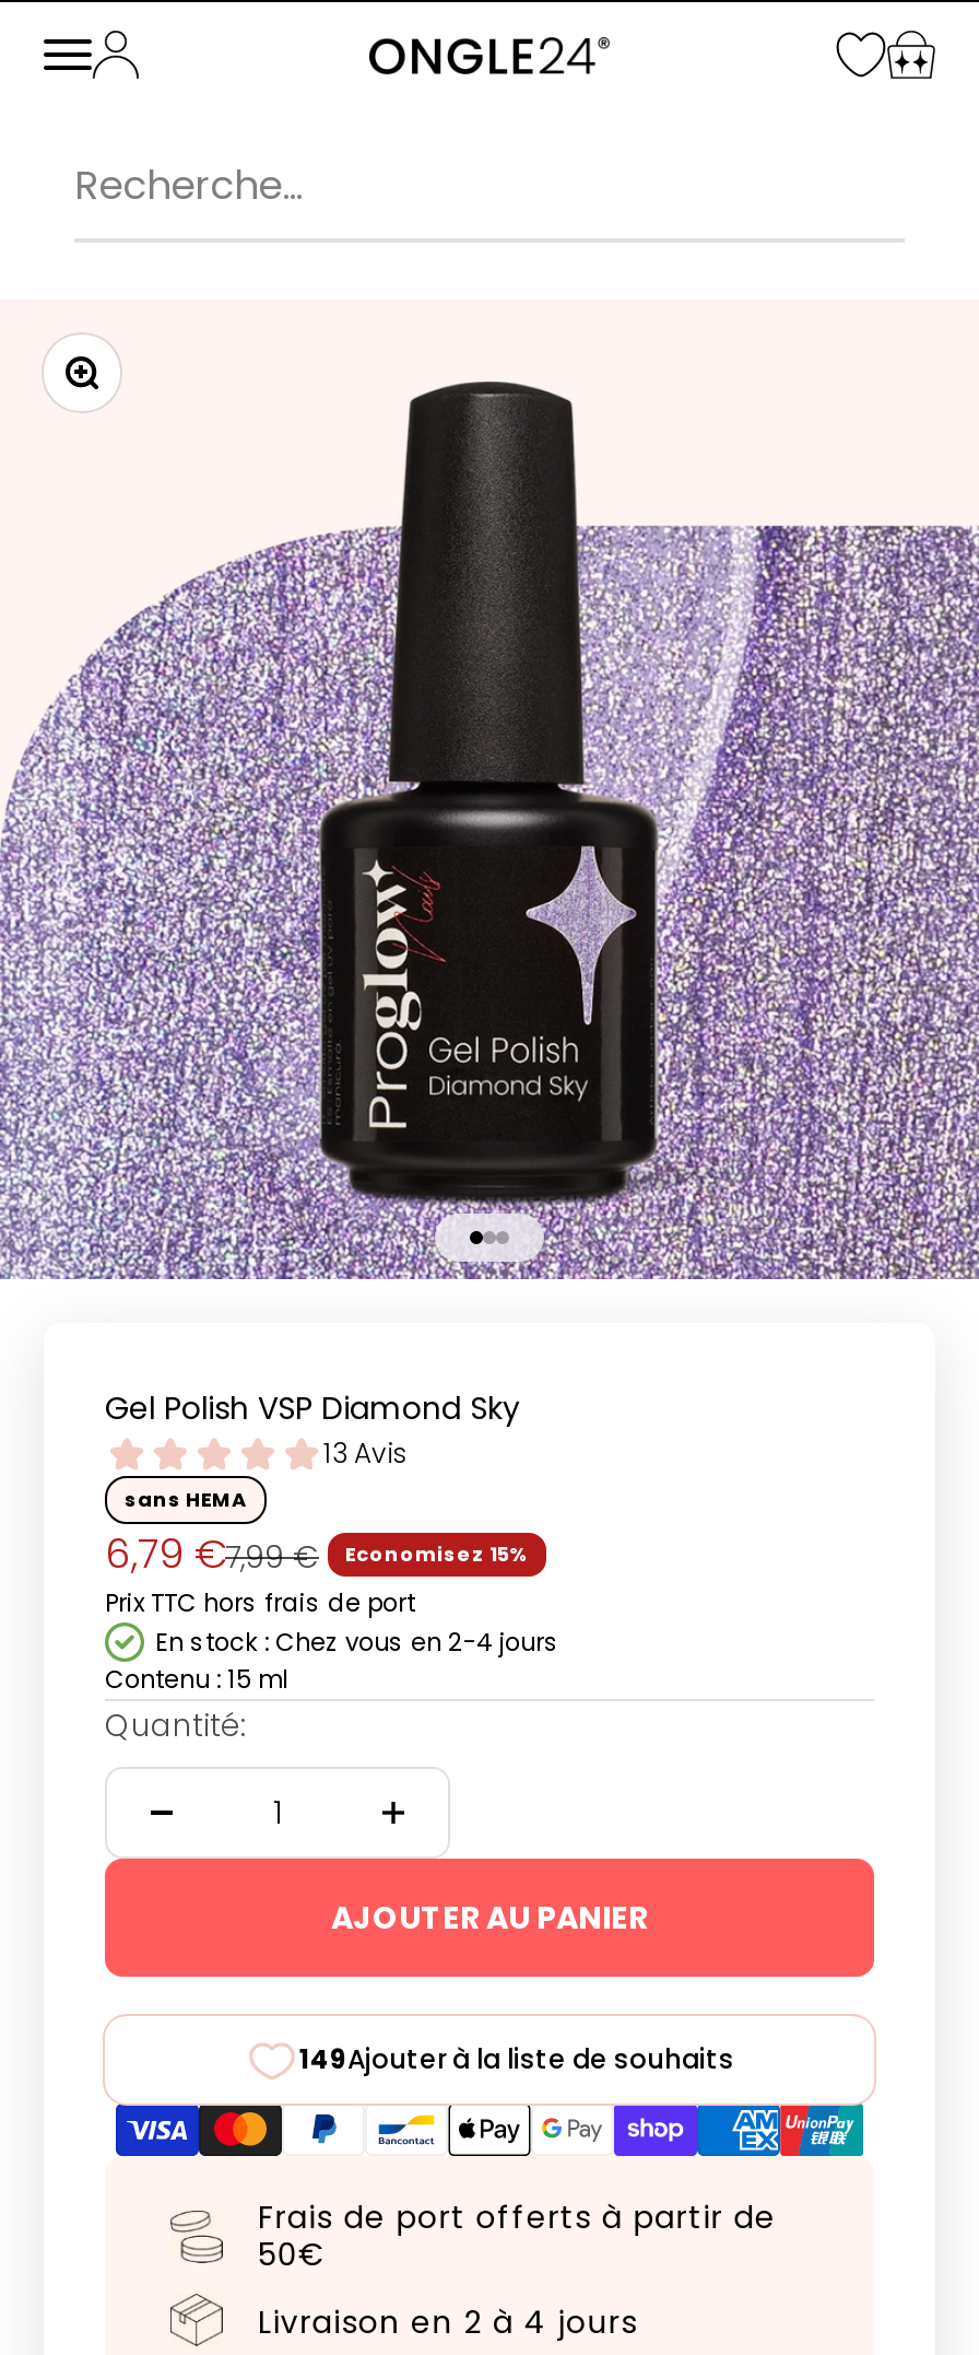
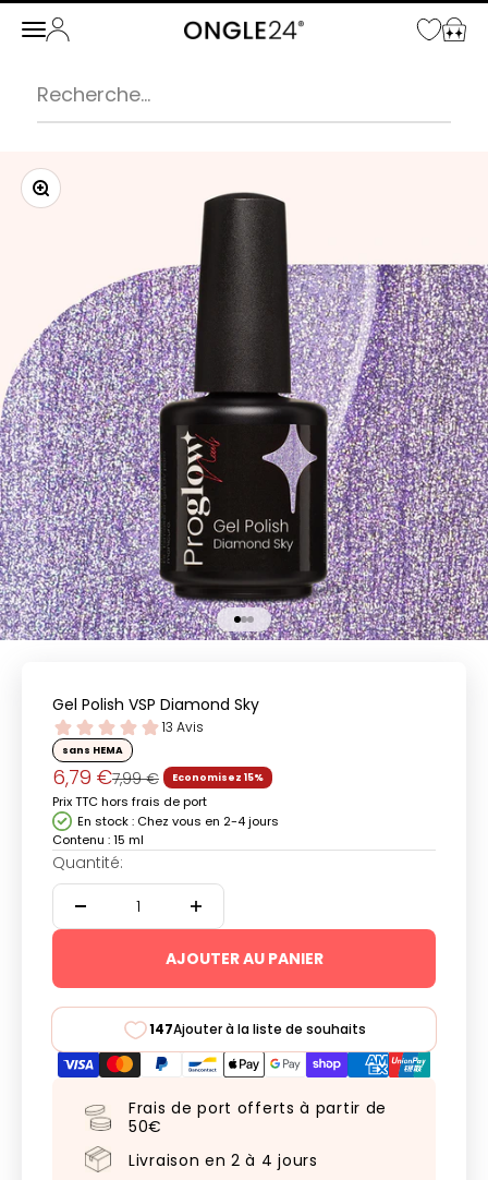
[299,2040,734,2077] 149Ajouter à la liste de souhaits -> [149,1020,366,1038] 147Ajouter à la liste de souhaits

